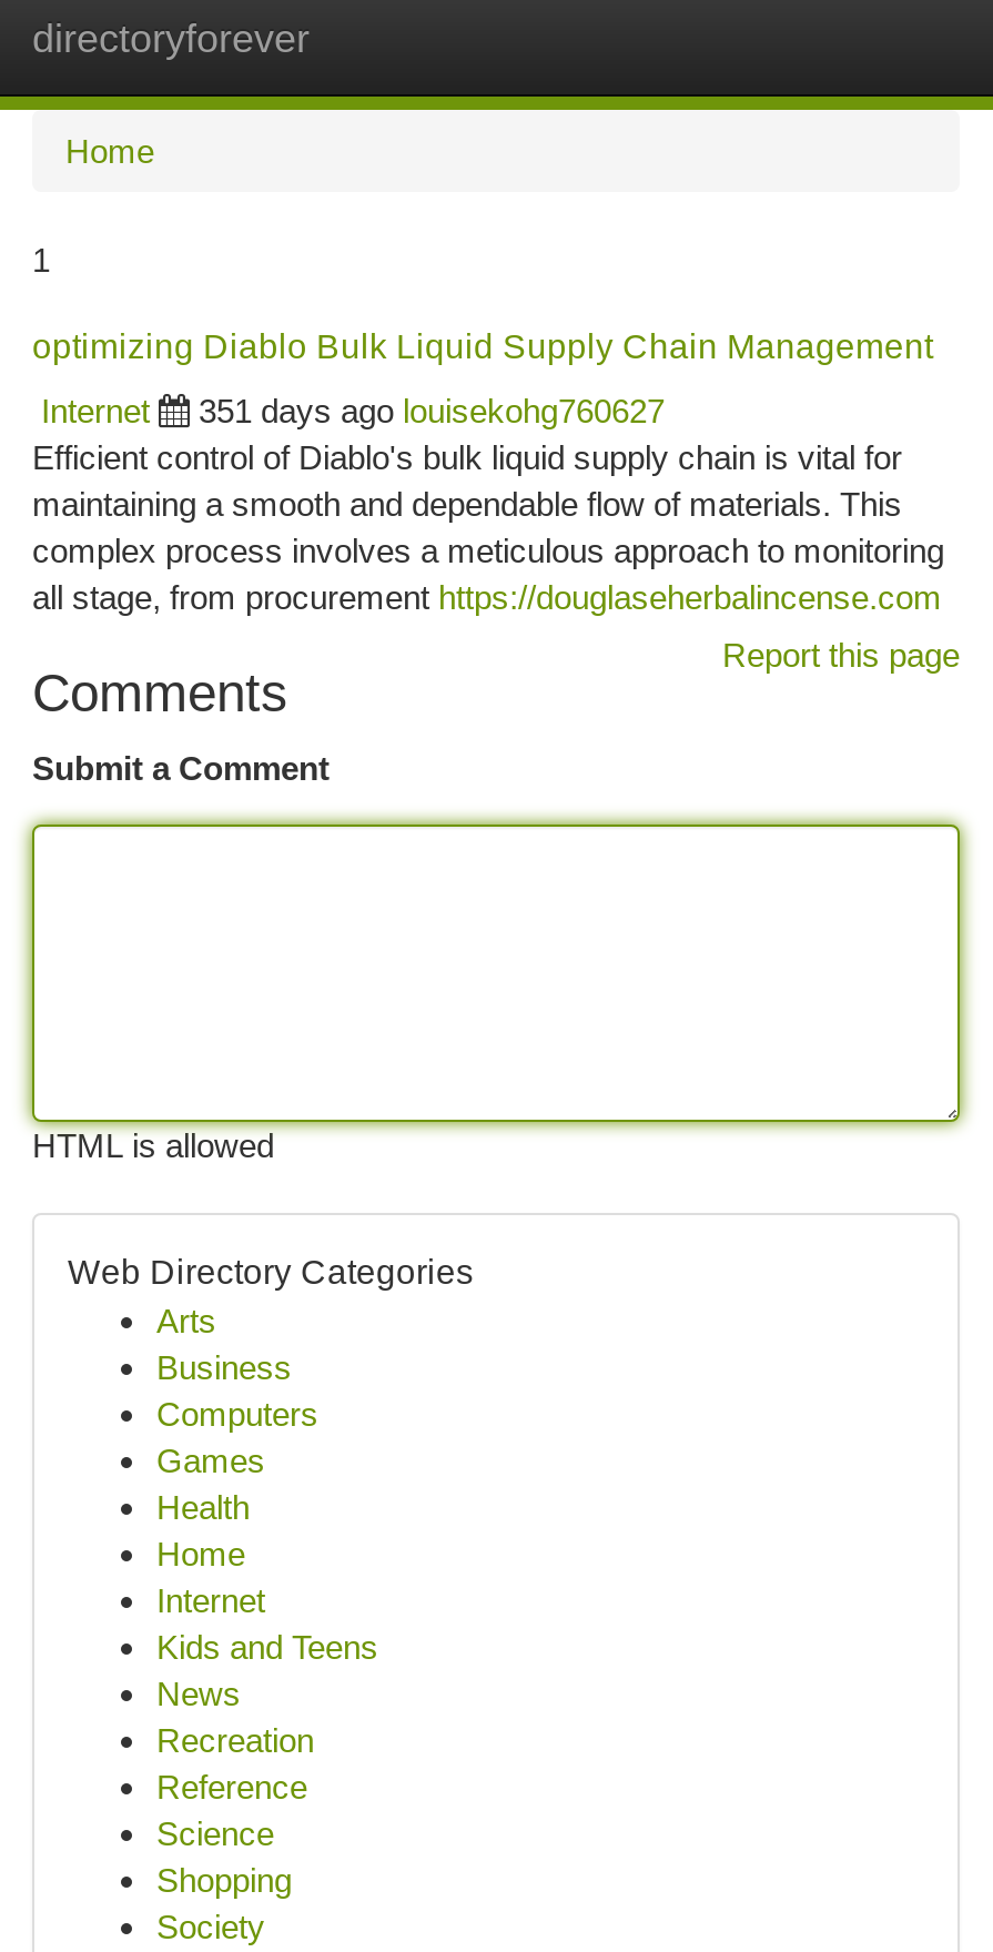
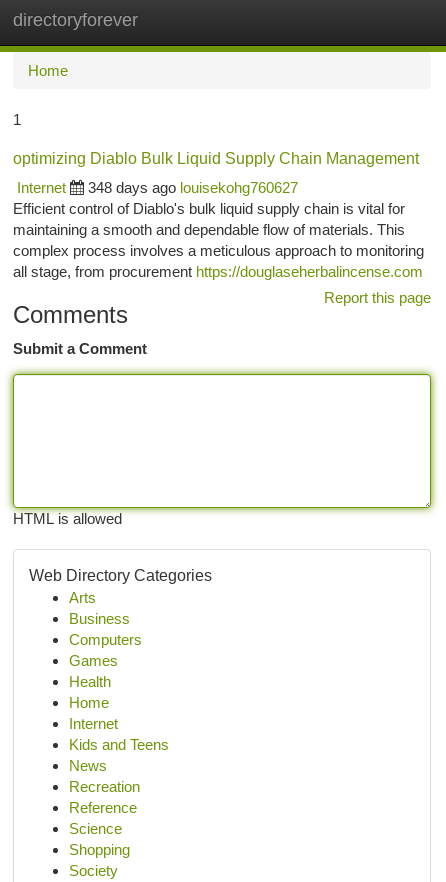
[199,392,665,429] 351 days ago louisekohg760627 -> [88,179,298,196] 348 days ago louisekohg760627

